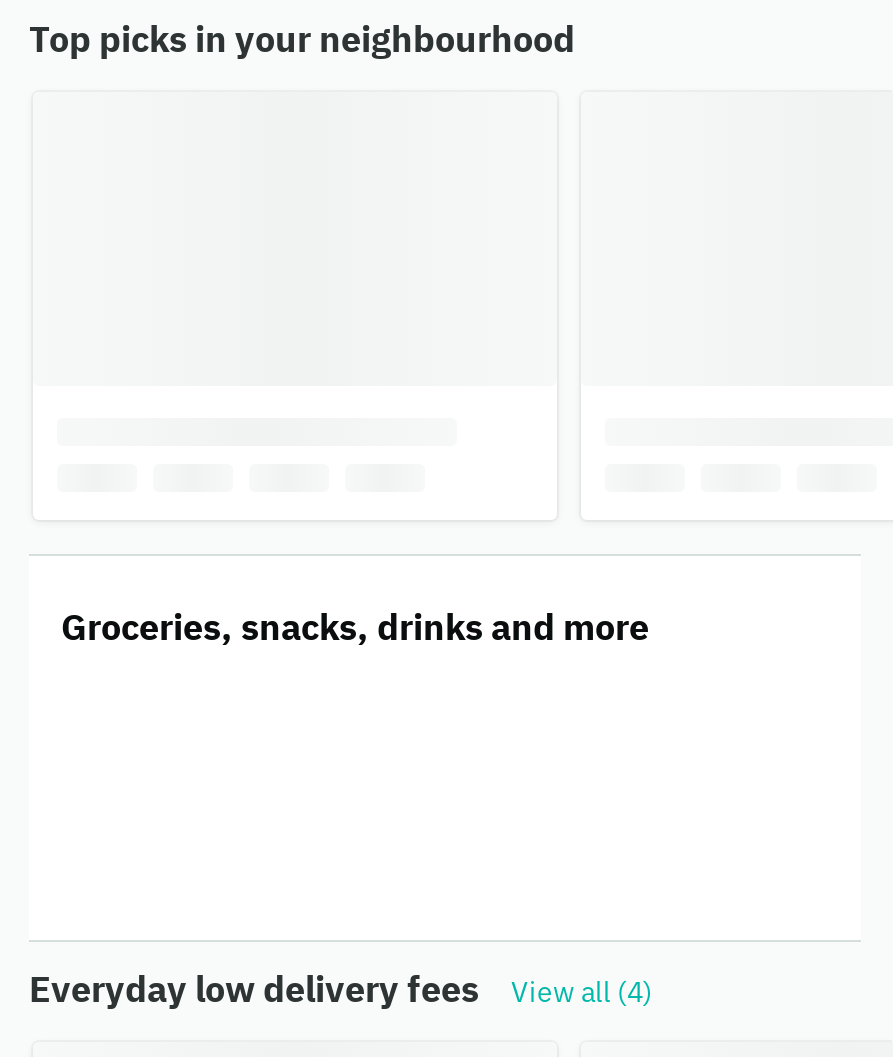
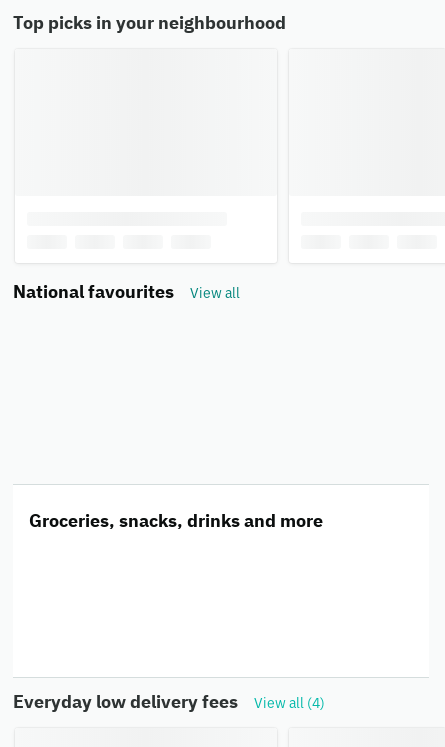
none -> [13,280,240,303] National favourites | View all

